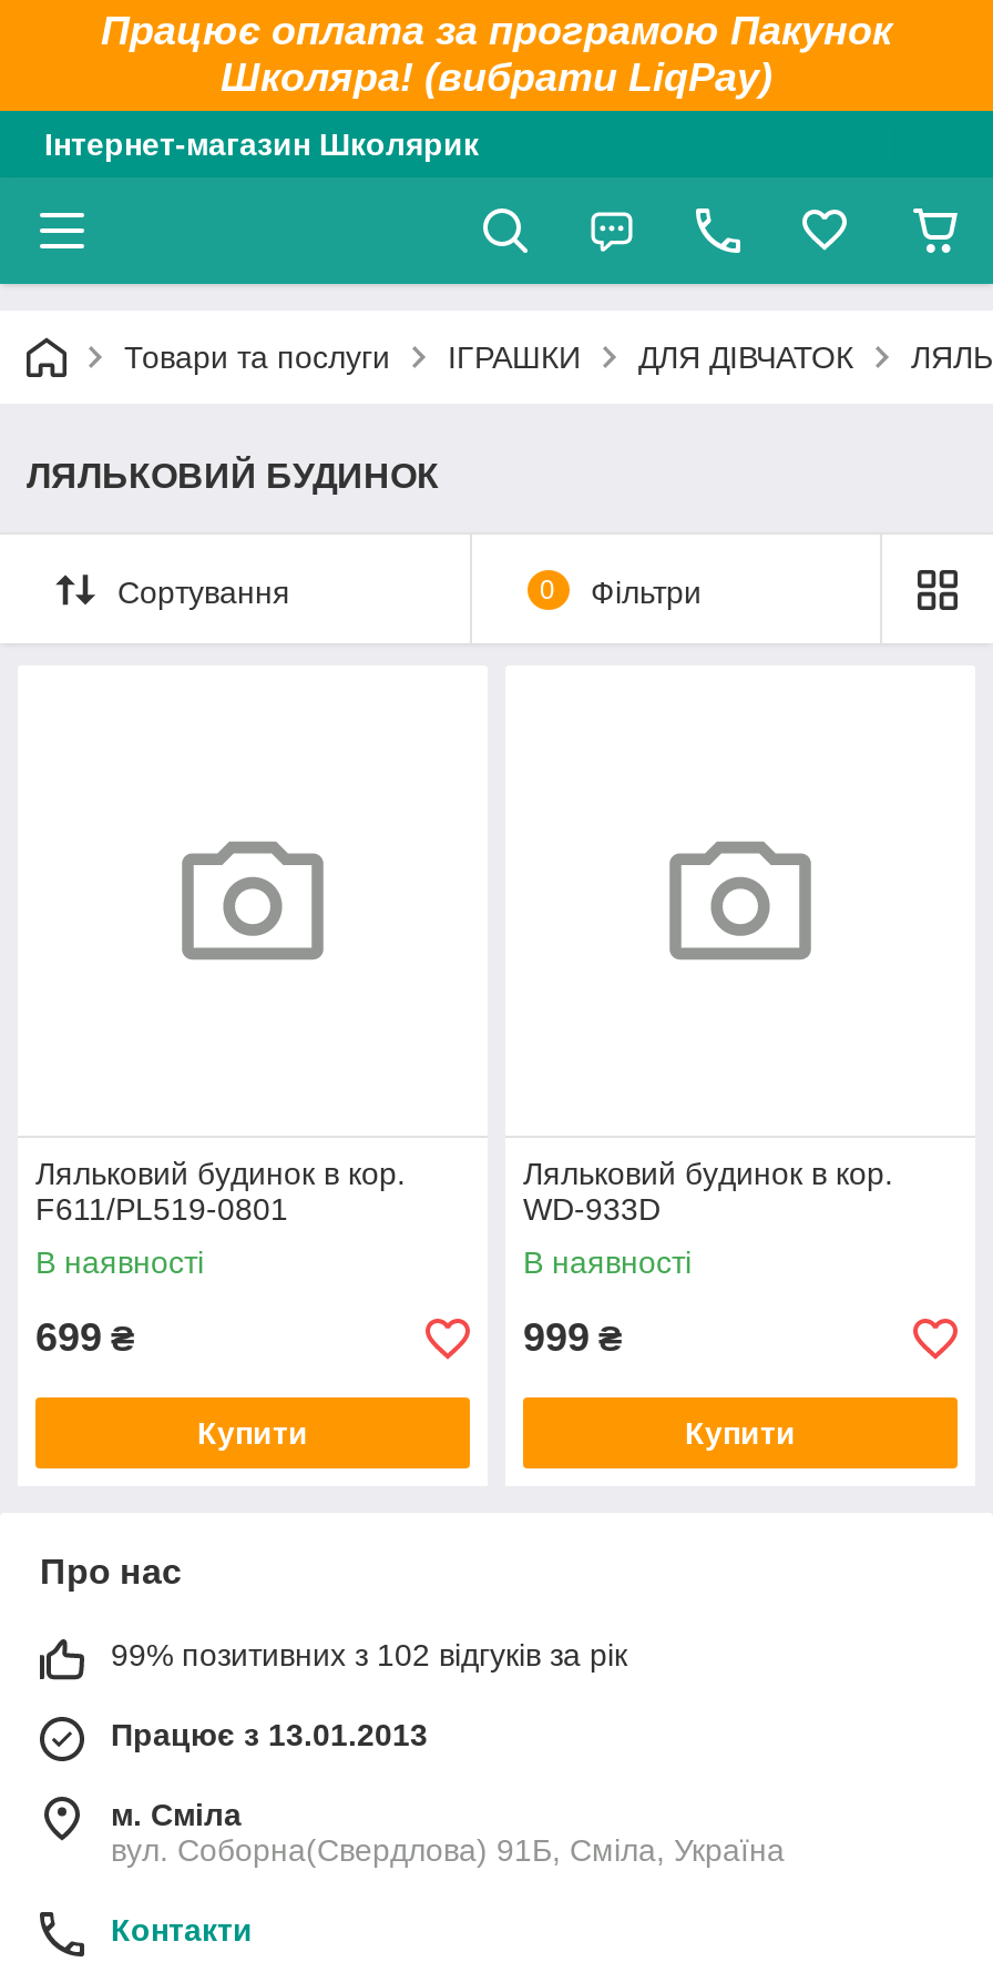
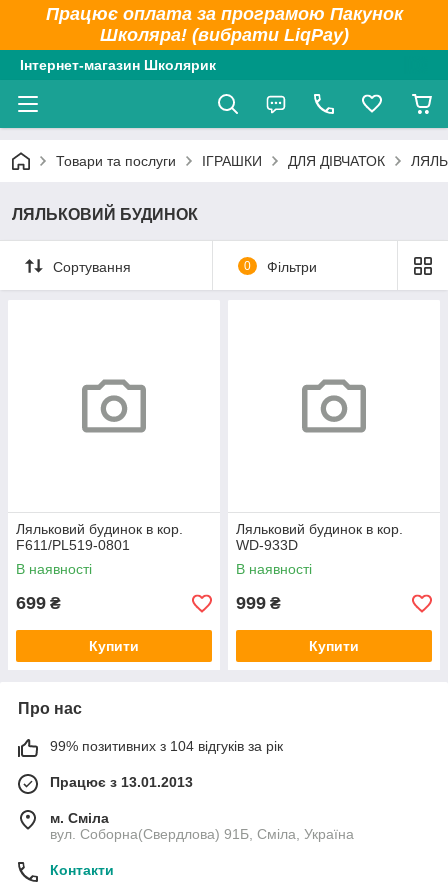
[111,1637,627,1673] 99% позитивних з 102 відгуків за рік -> [50,738,283,754] 99% позитивних з 104 відгуків за рік

